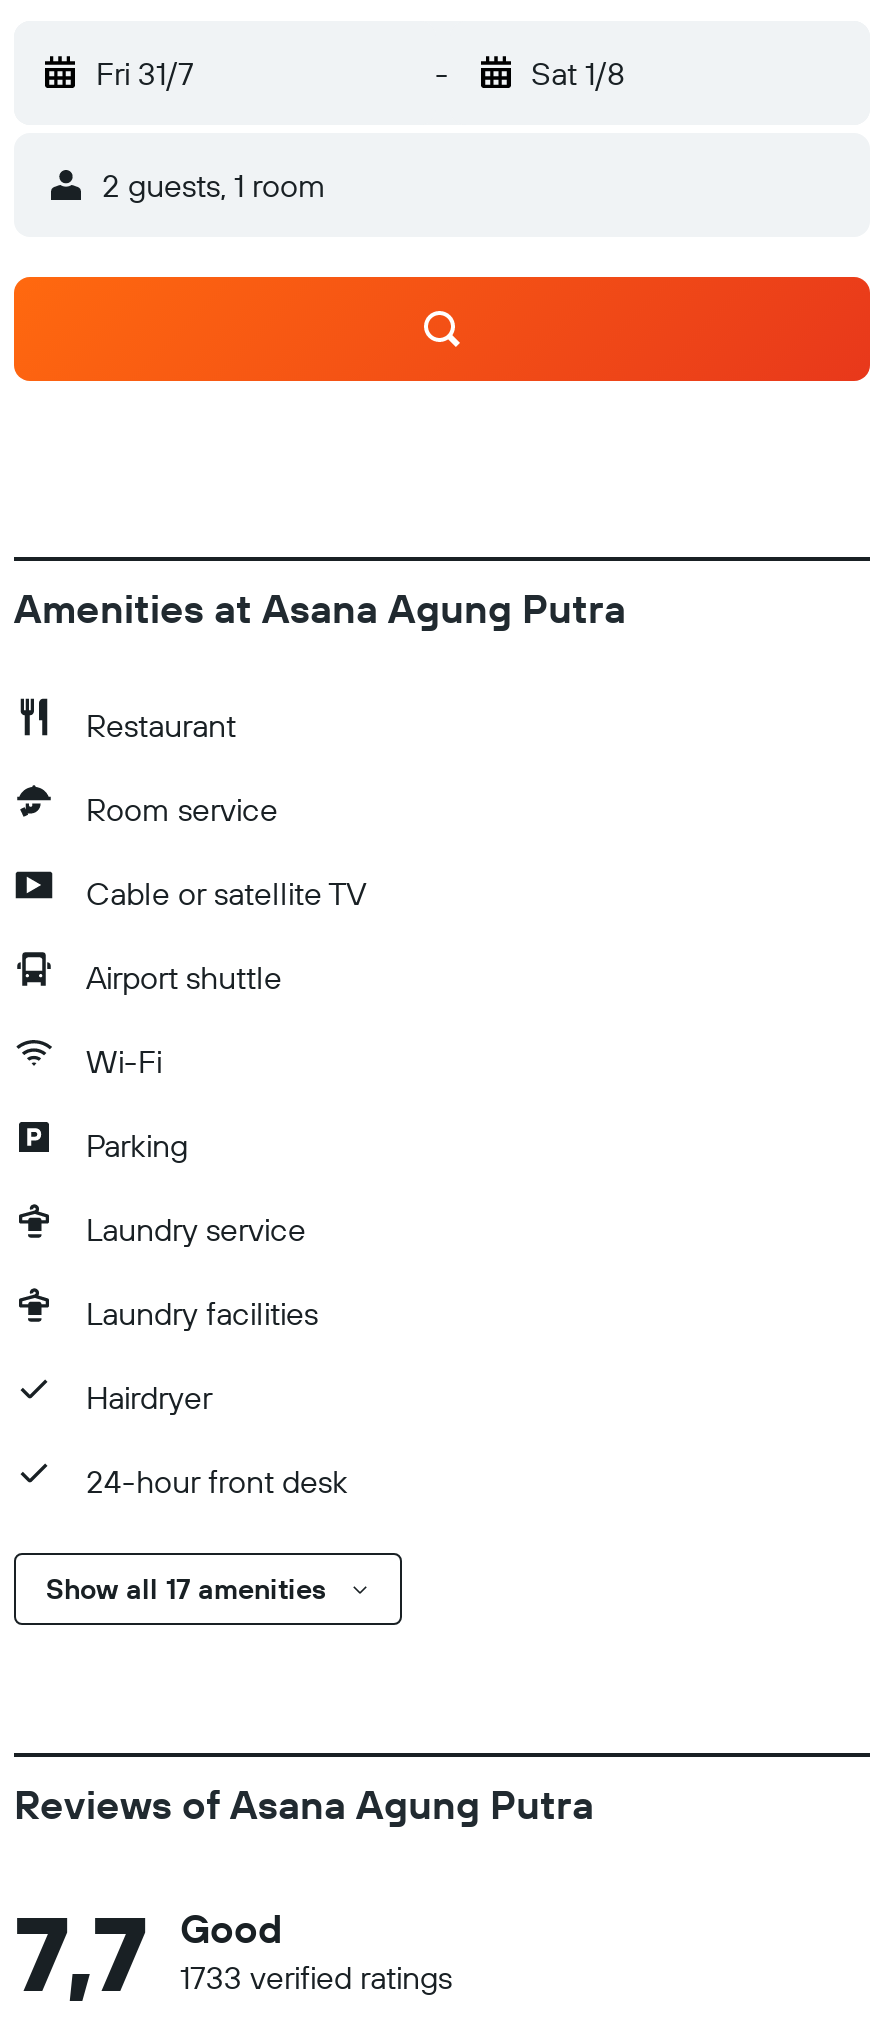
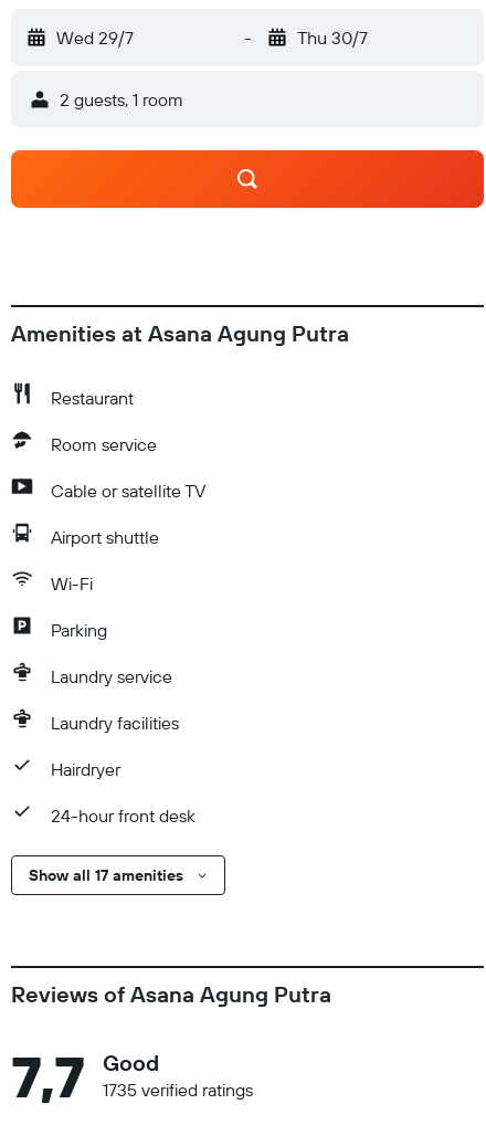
[96,53,194,93] Fri 31/7 -> [56,27,134,49] Wed 29/7
[531,53,625,93] Sat 1/8 -> [297,27,367,49] Thu 30/7
[180,1957,452,1997] 1733 verified ratings -> [103,1079,253,1101] 1735 verified ratings

